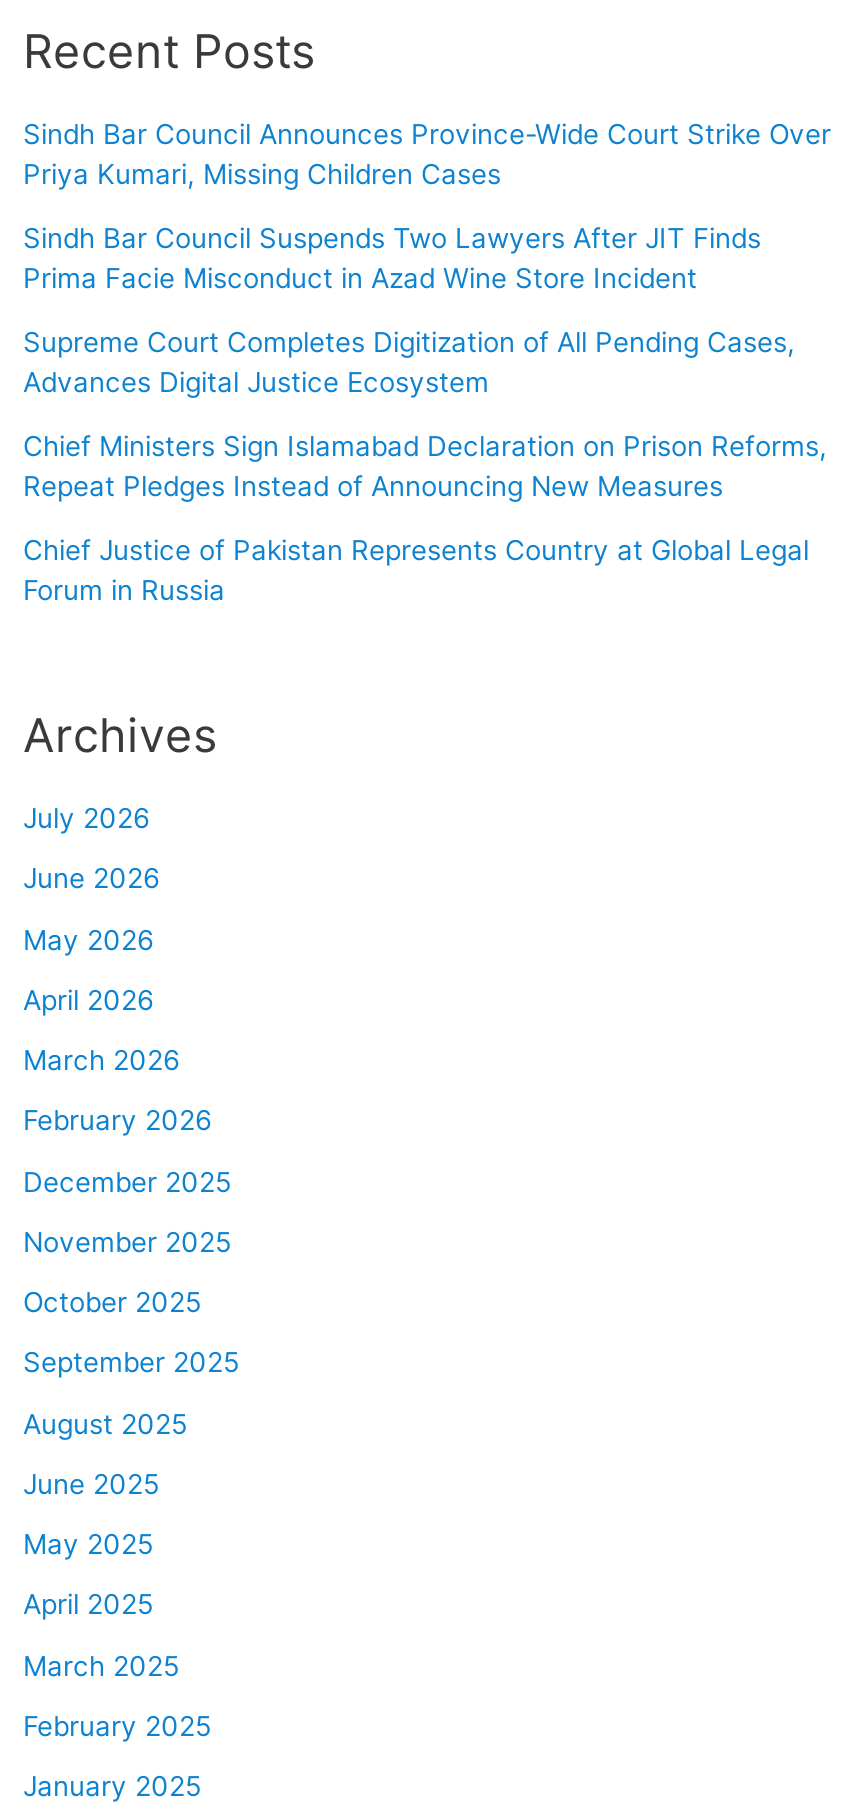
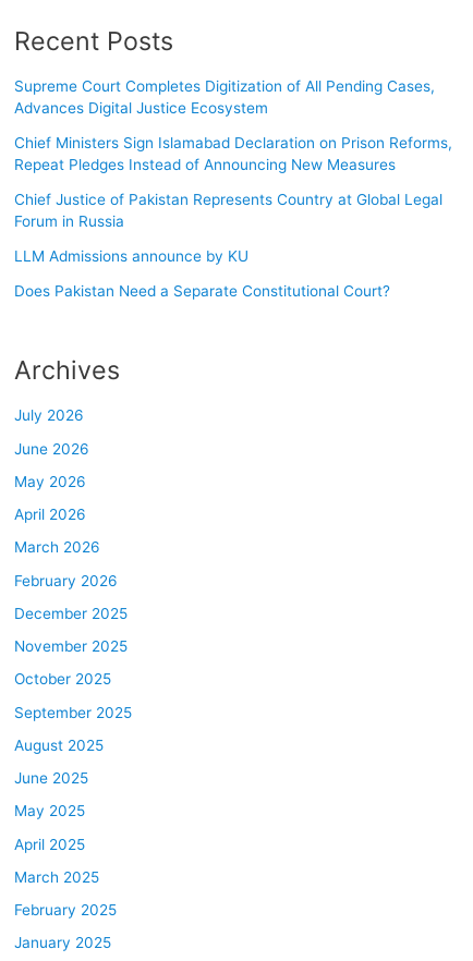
[23,118,831,294] Sindh Bar Council Announces Province-Wide Court Strike Over | Priya Kumari, Missing Children Cases | Sindh Bar Council Suspends Two Lawyers After JIT Finds | Prima Facie Misconduct in Azad Wine Store Incident -> none
moved [23,326,827,606] -> [14,78,452,230]: Supreme Court Completes Digitization of All Pending Cases, | Advances Digital Justice Ecosystem | Chief Ministers Sign Islamabad Declaration on Prison Reforms, | Repeat Pledges Instead of Announcing New Measures | Chief Justice of Pakistan Represents Country at Global Legal | Forum in Russia
none -> [14,248,390,300] LLM Admissions announce by KU | Does Pakistan Need a Separate Constitutional Court?

